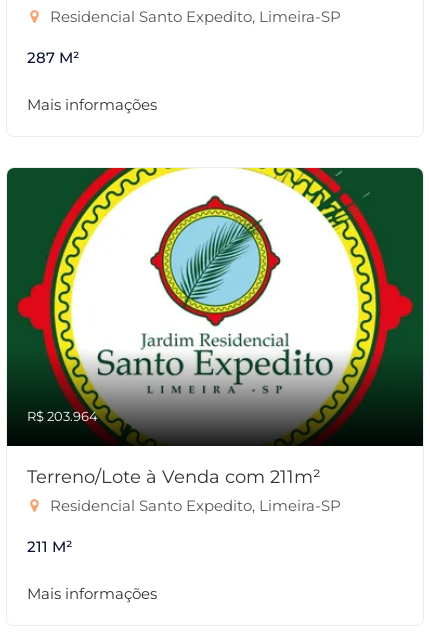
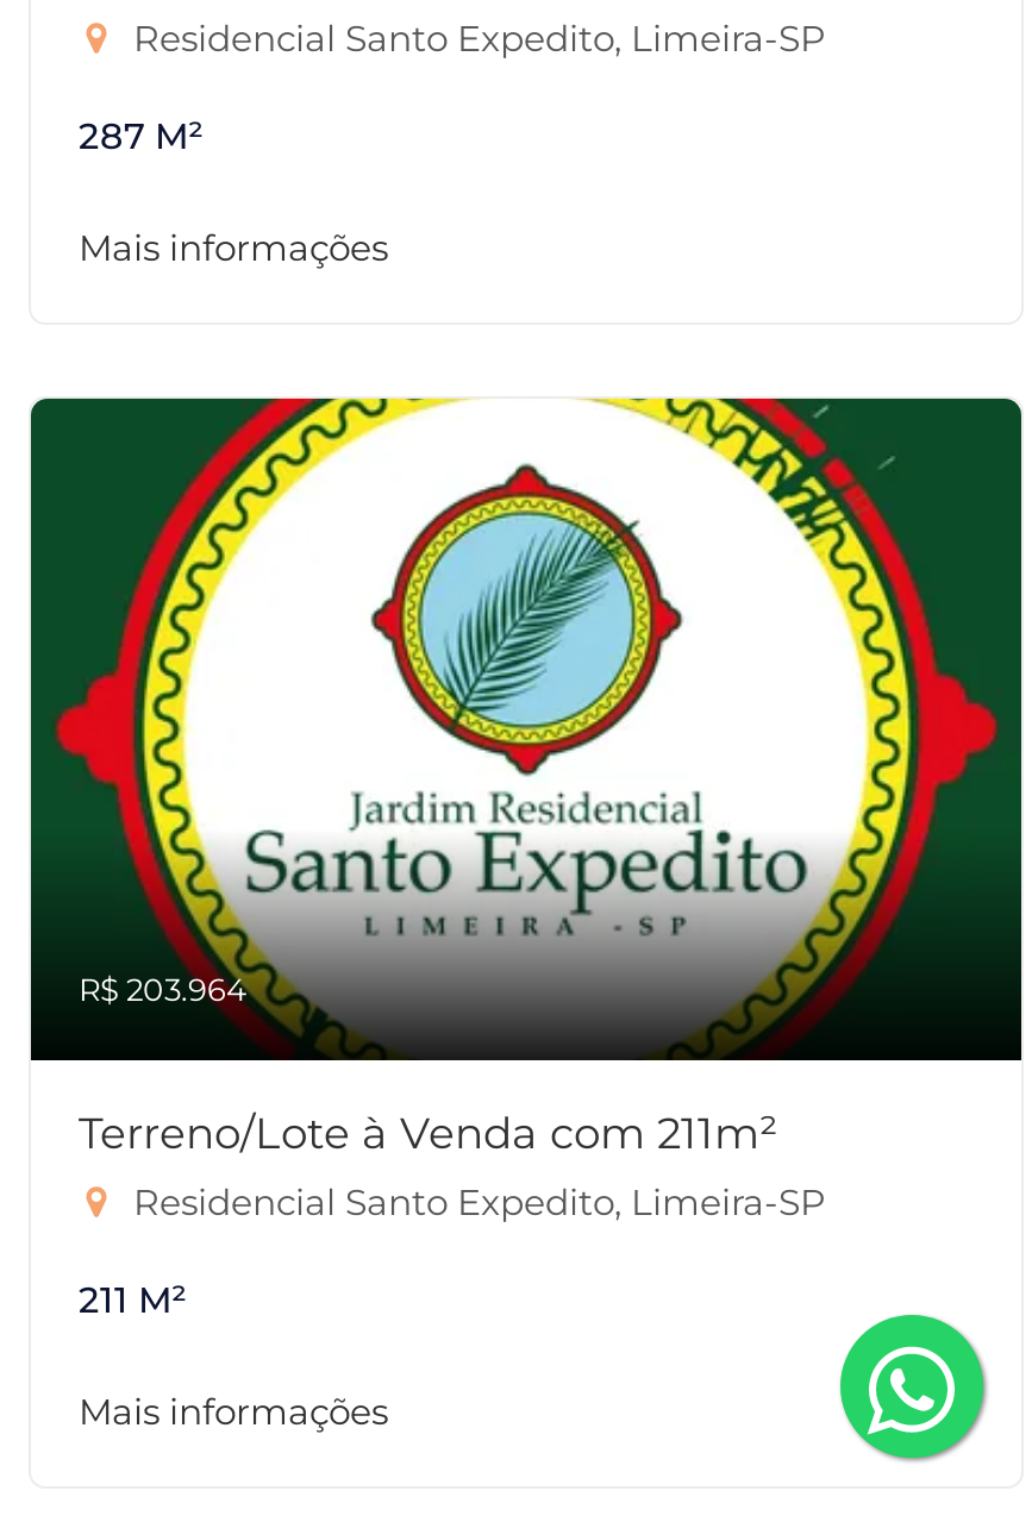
none -> [838,1313,988,1463] [image]

